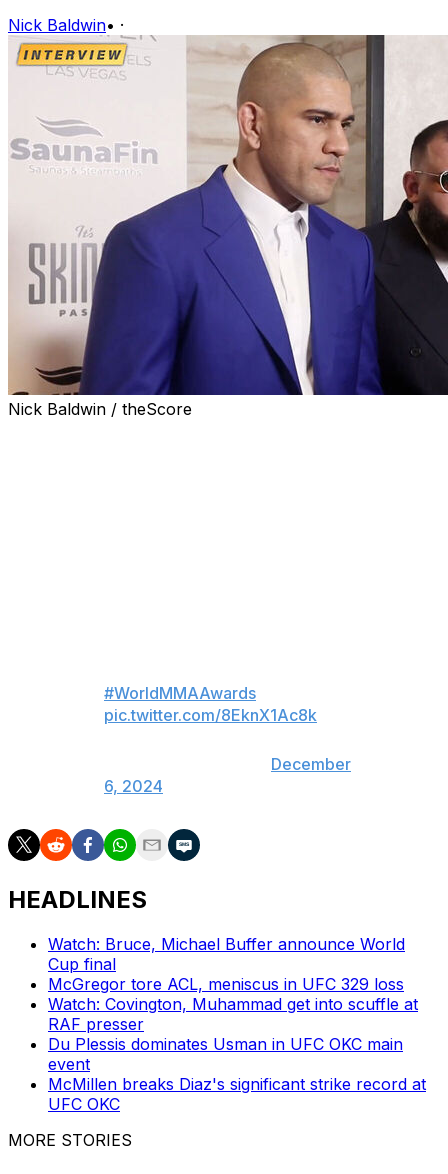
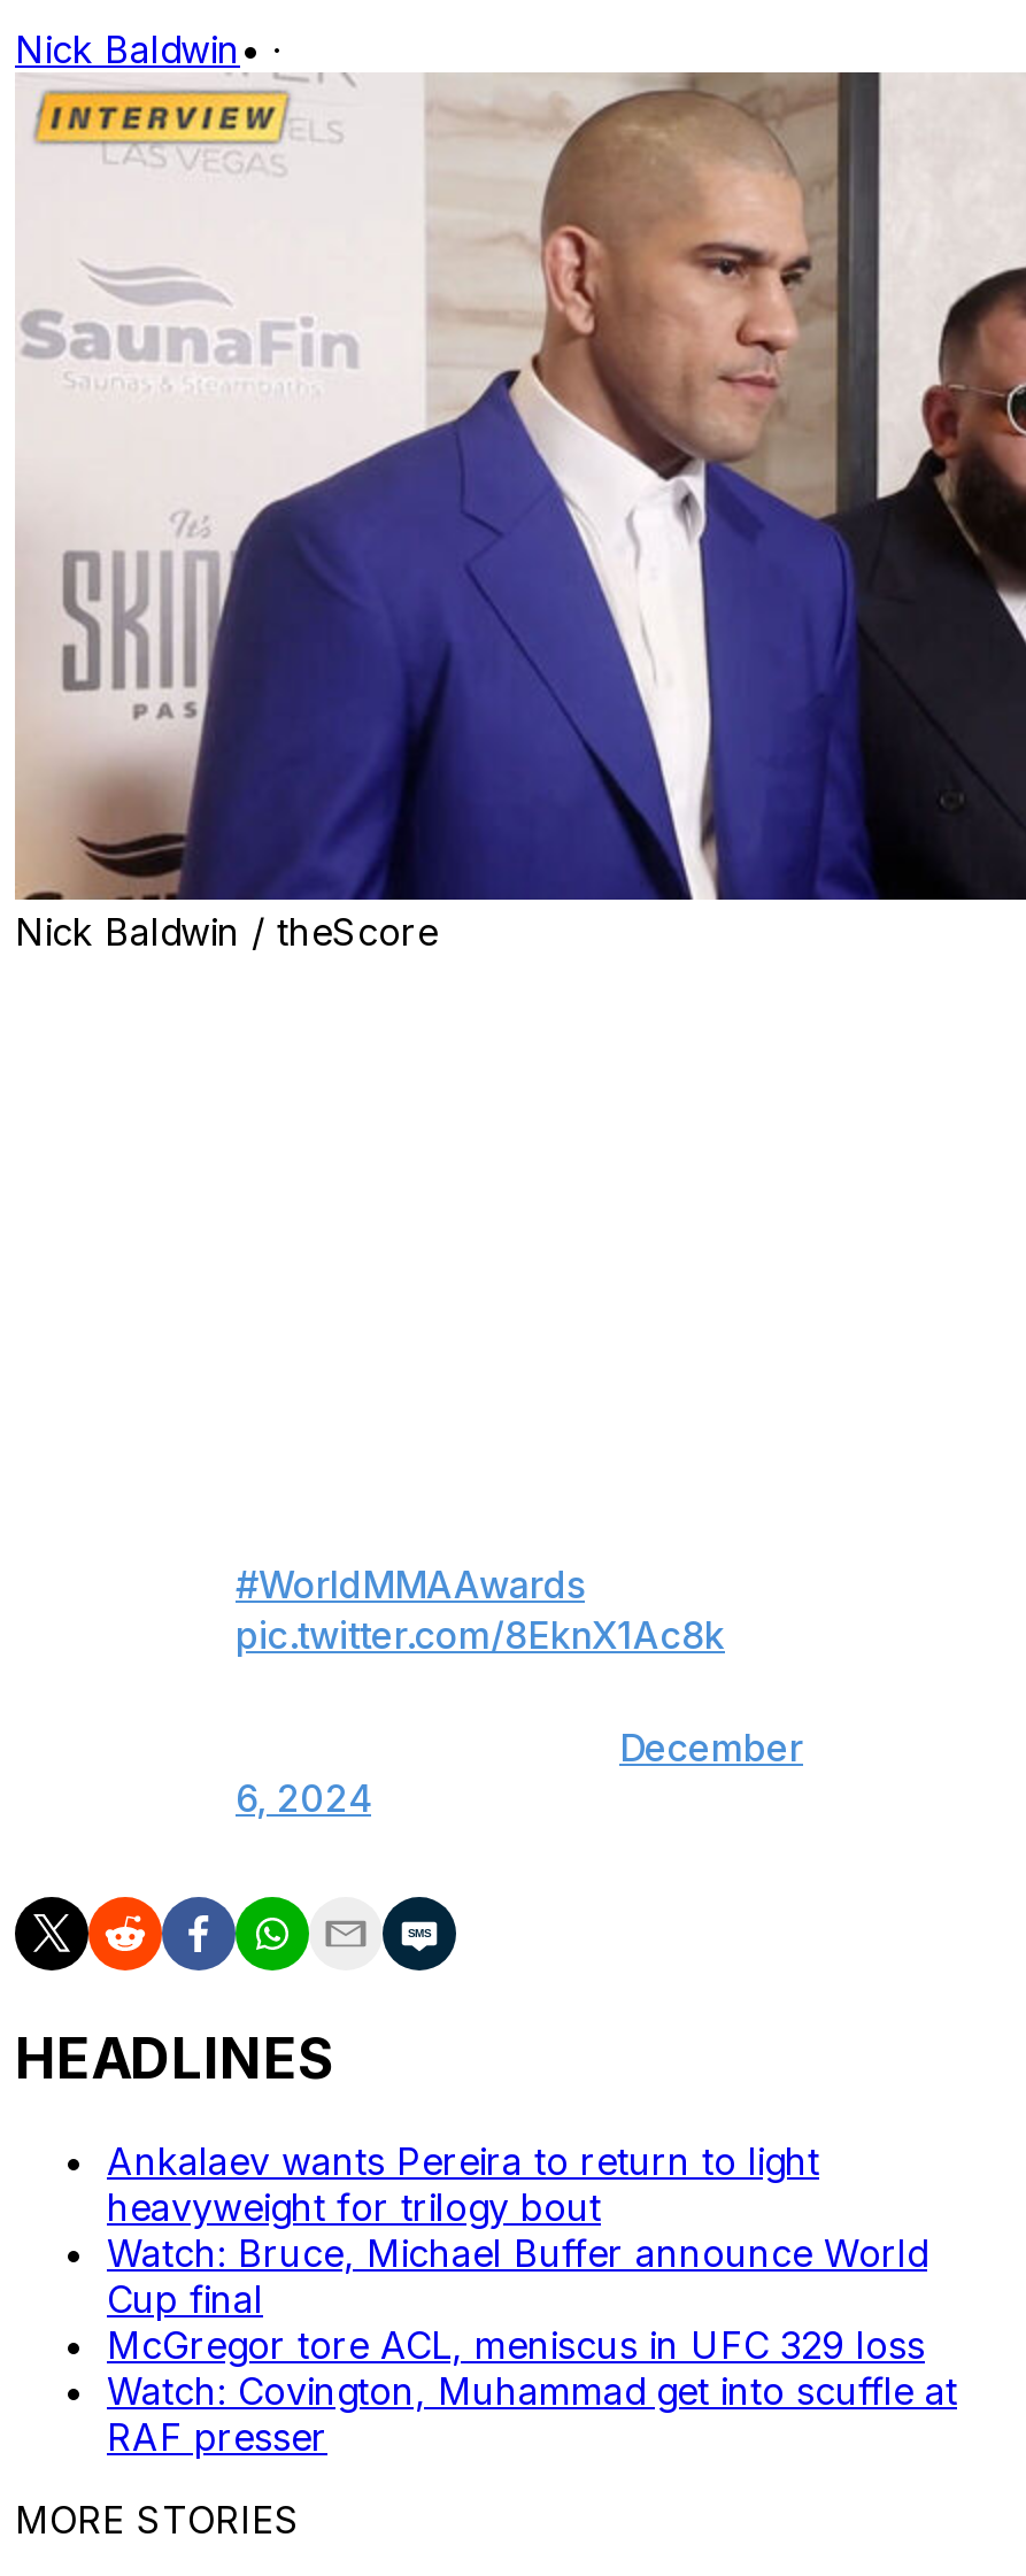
none -> [107,2138,819,2230] Ankalaev wants Pereira to return to light | heavyweight for trilogy bout
moved [48,934,418,1034] -> [107,2230,957,2460]: Watch: Bruce, Michael Buffer announce World | Cup final | McGregor tore ACL, meniscus in UFC 329 loss | Watch: Covington, Muhammad get into scuffle at | RAF presser
[48,1034,426,1114] Du Plessis dominates Usman in UFC OKC main | event | McMillen breaks Diaz's significant strike record at | UFC OKC -> none

